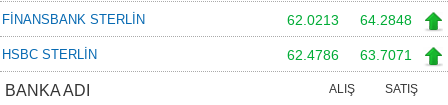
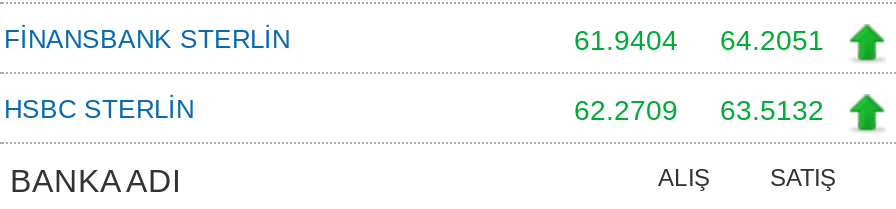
[287,12,339,28] 62.0213 -> [574,24,678,56] 61.9404
[360,12,412,28] 64.2848 -> [720,24,824,56] 64.2051
[287,47,339,63] 62.4786 -> [574,94,678,126] 62.2709
[360,47,412,63] 63.7071 -> [720,94,824,126] 63.5132

